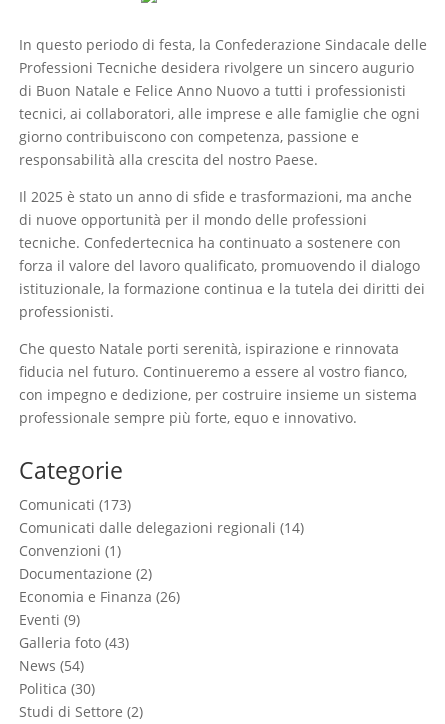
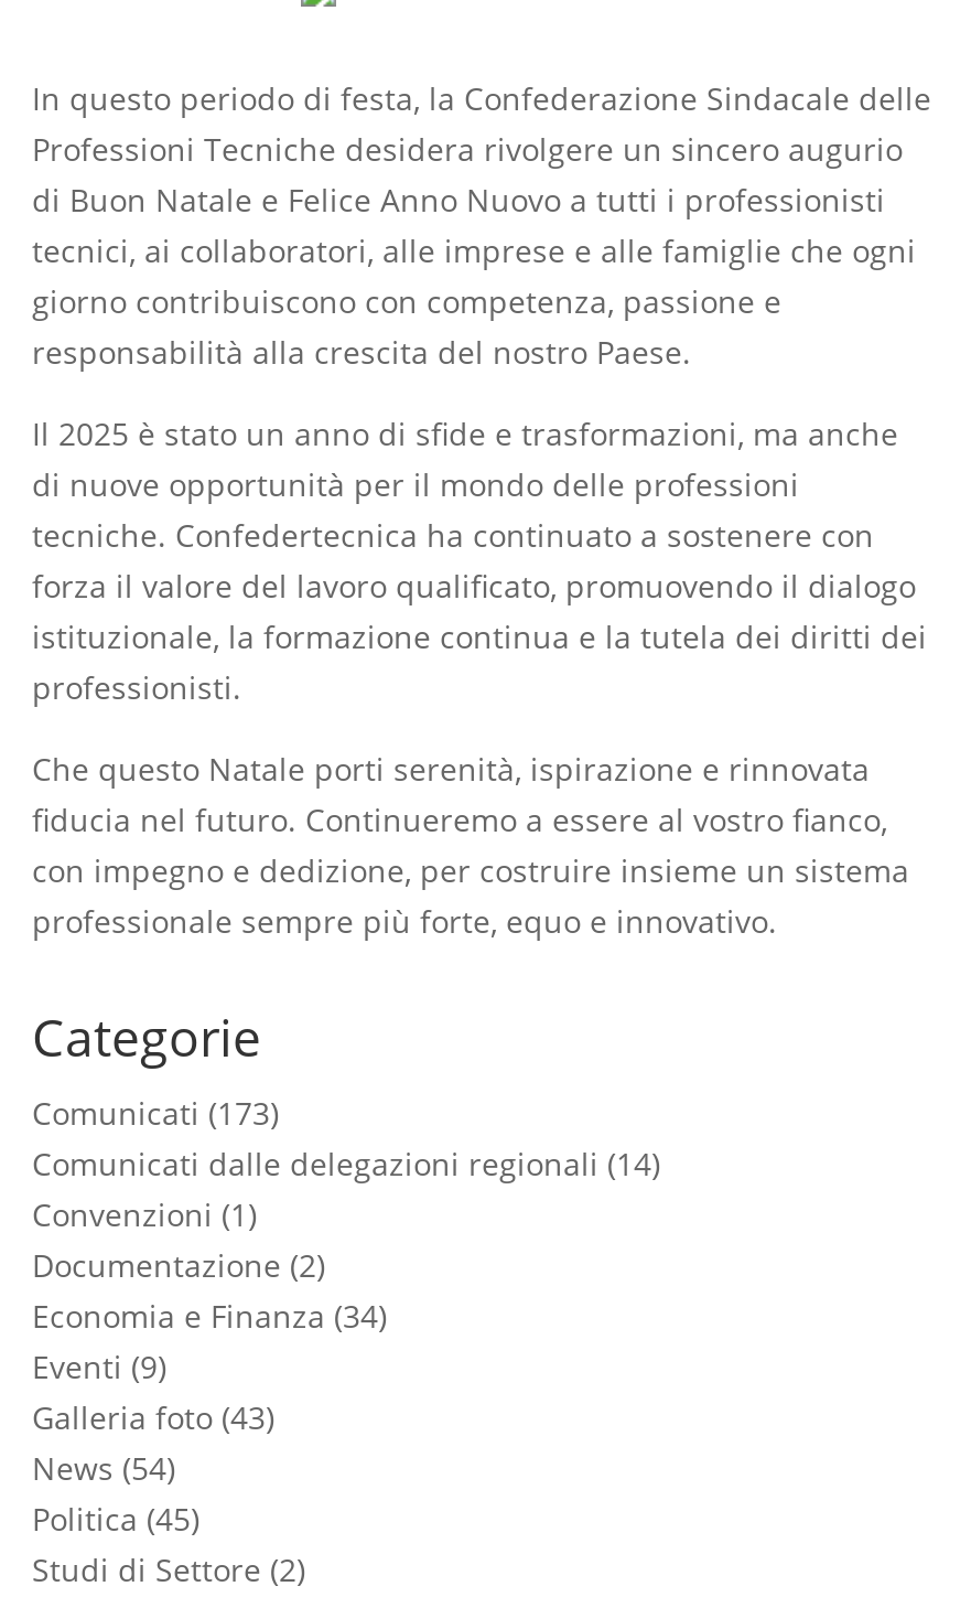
[19,587,180,606] Economia e Finanza (26) -> [32,1294,387,1336] Economia e Finanza (34)
[19,679,95,698] Politica (30) -> [32,1497,199,1539] Politica (45)

